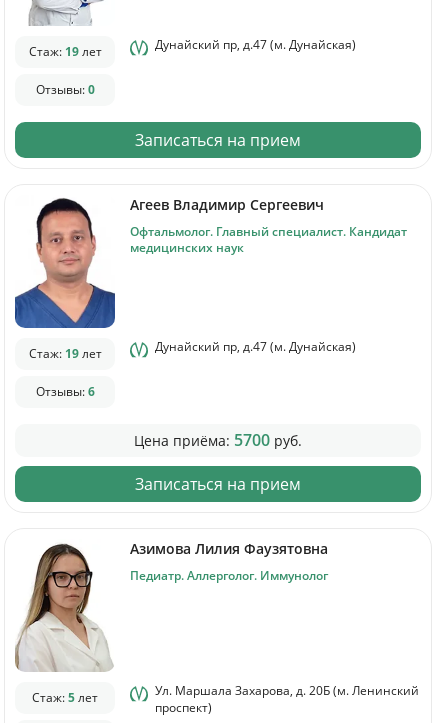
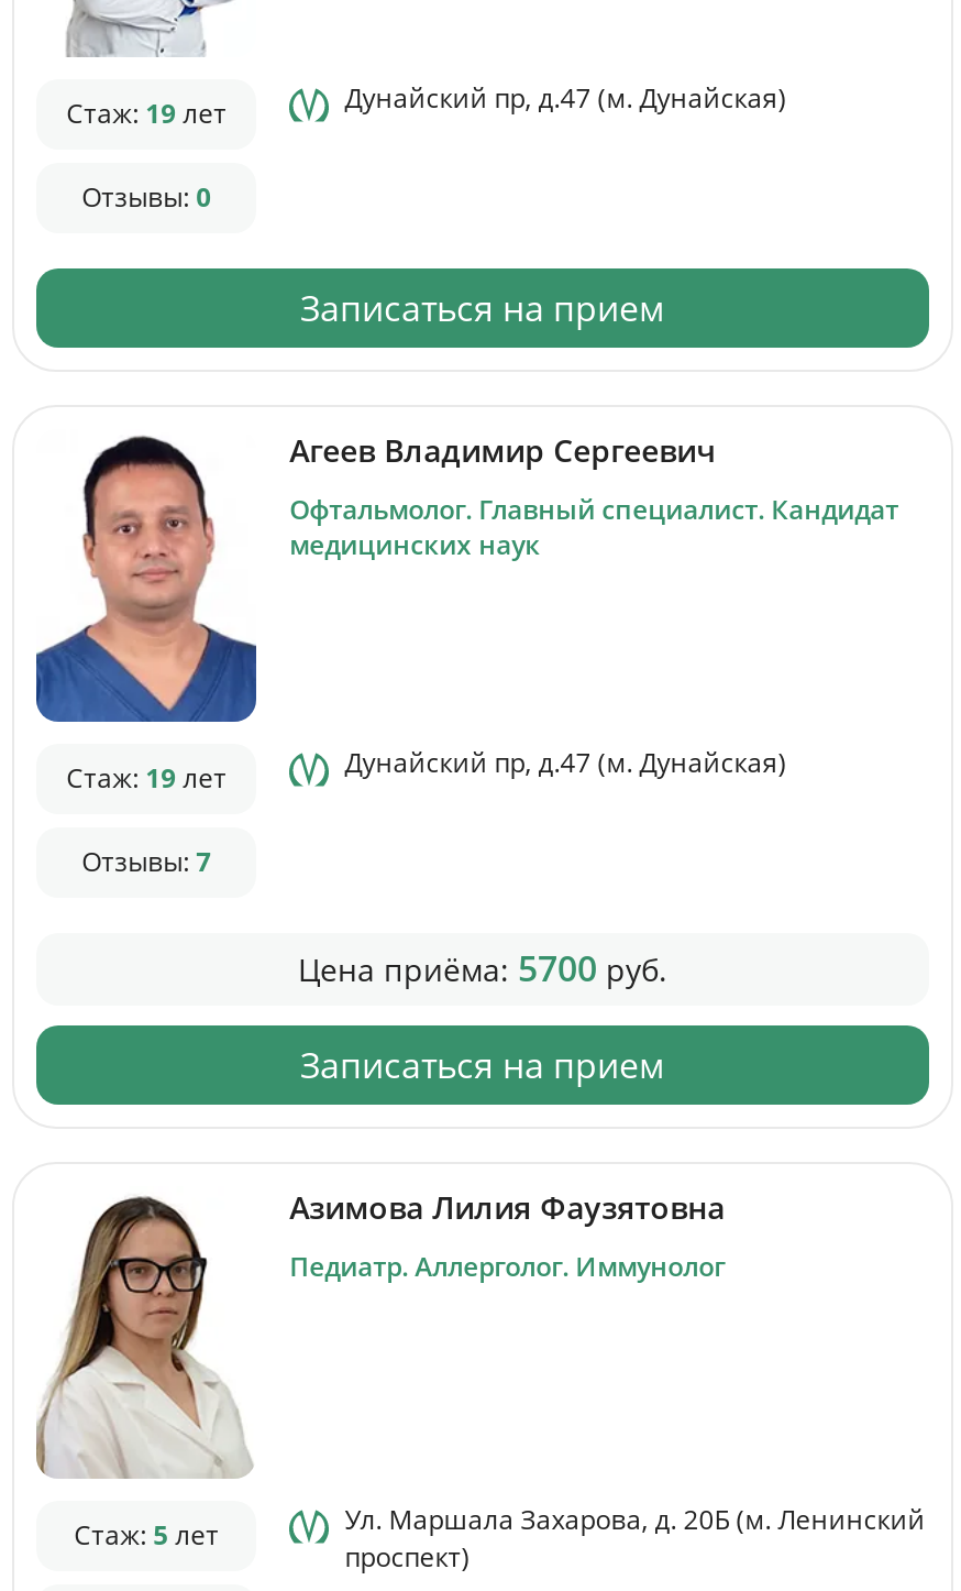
[36,383,95,400] Отзывы: 6 -> [82,844,211,881] Отзывы: 7

